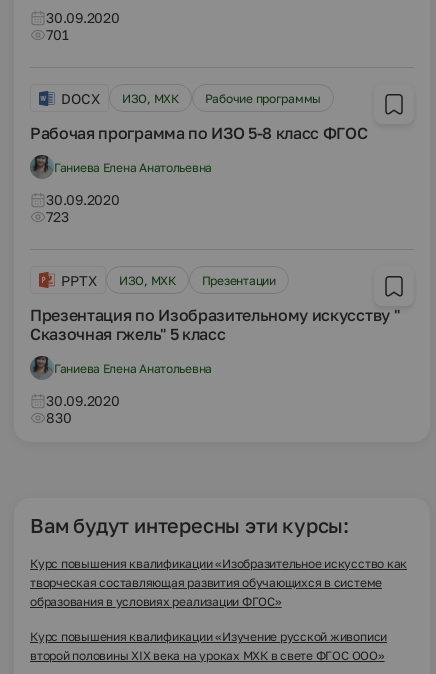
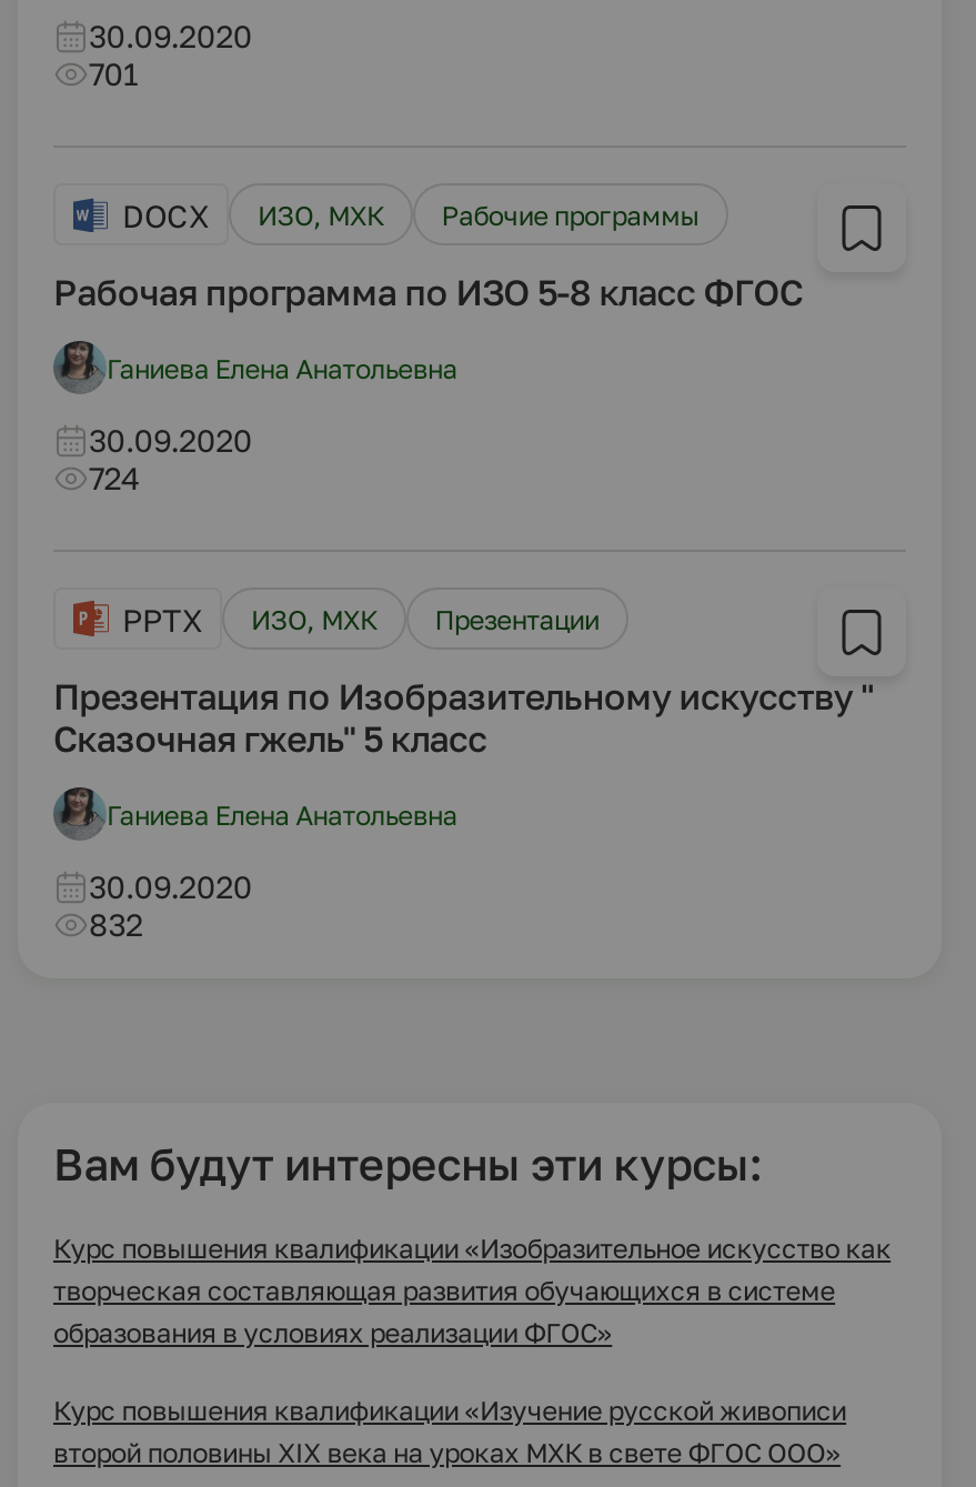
[46,208,68,225] 723 -> [89,459,141,496] 724
[46,409,71,426] 830 -> [89,905,143,943] 832

